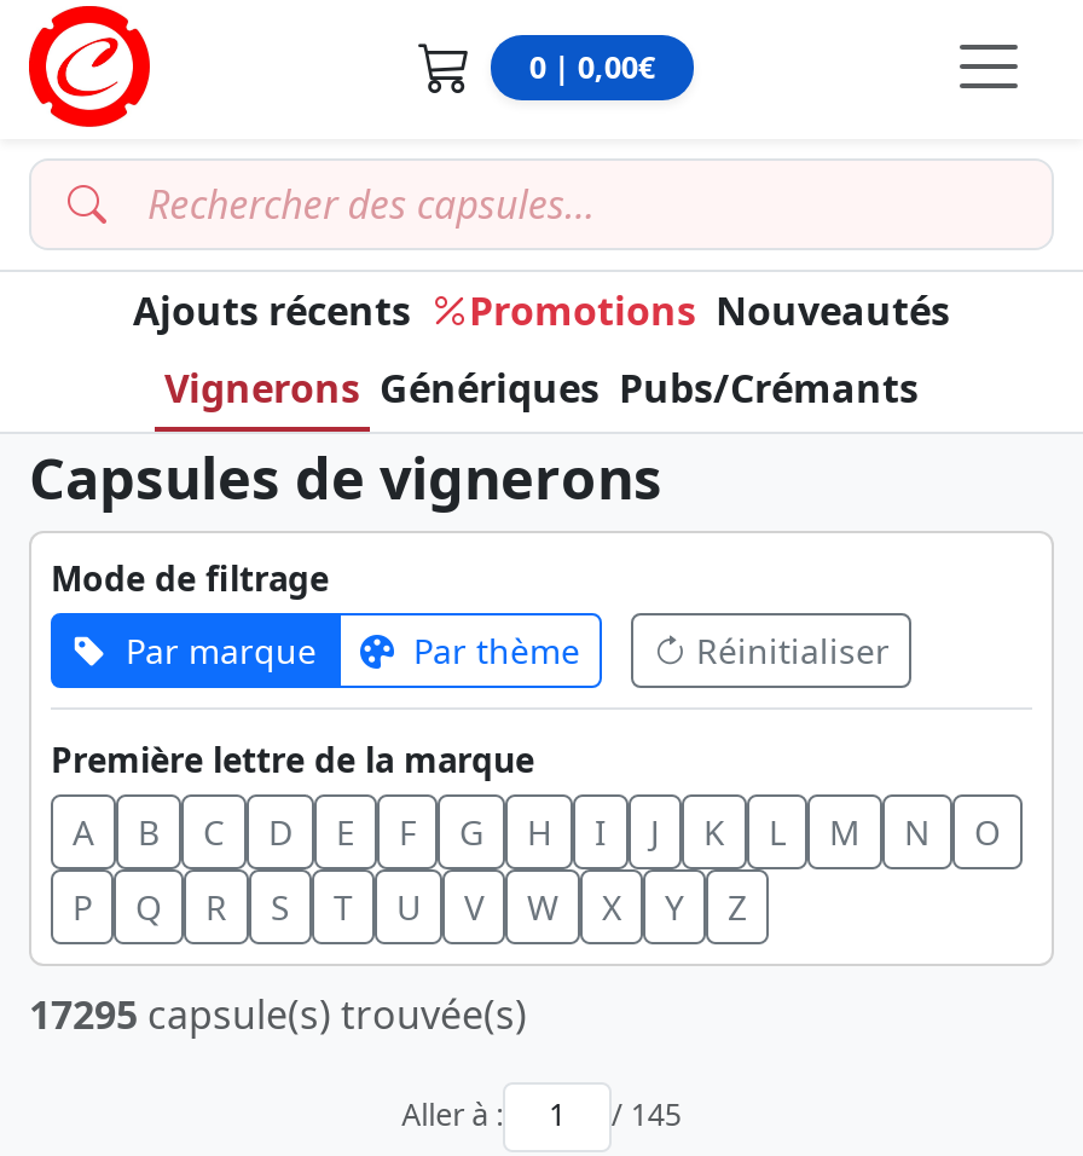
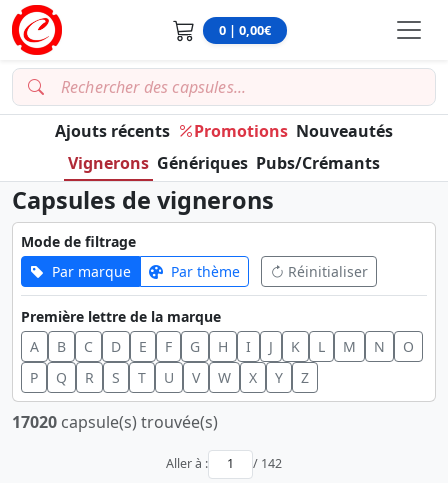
[29,988,527,1041] 17295 capsule(s) trouvée(s) -> [12,411,218,433] 17020 capsule(s) trouvée(s)
[611,1095,681,1136] / 145 -> [253,455,282,472] / 142

